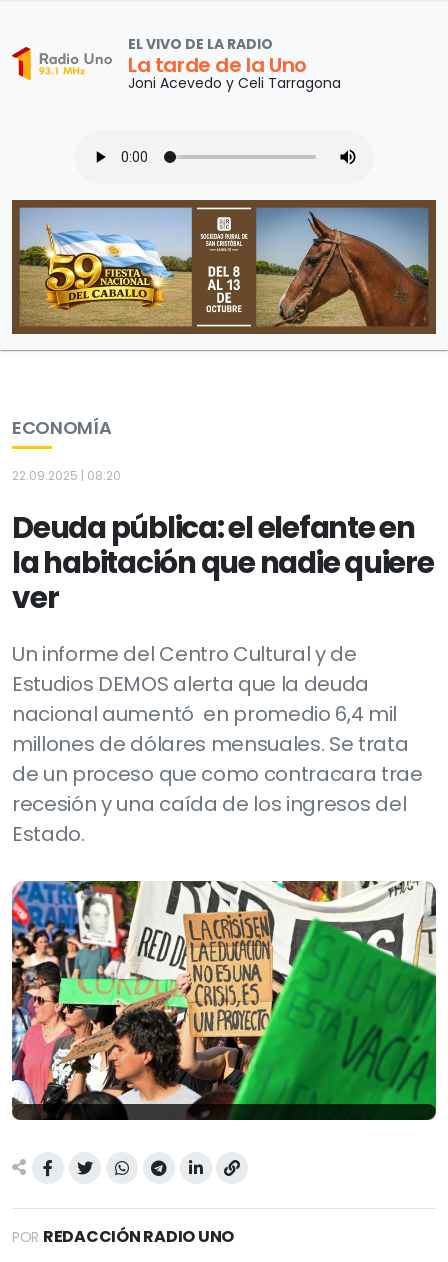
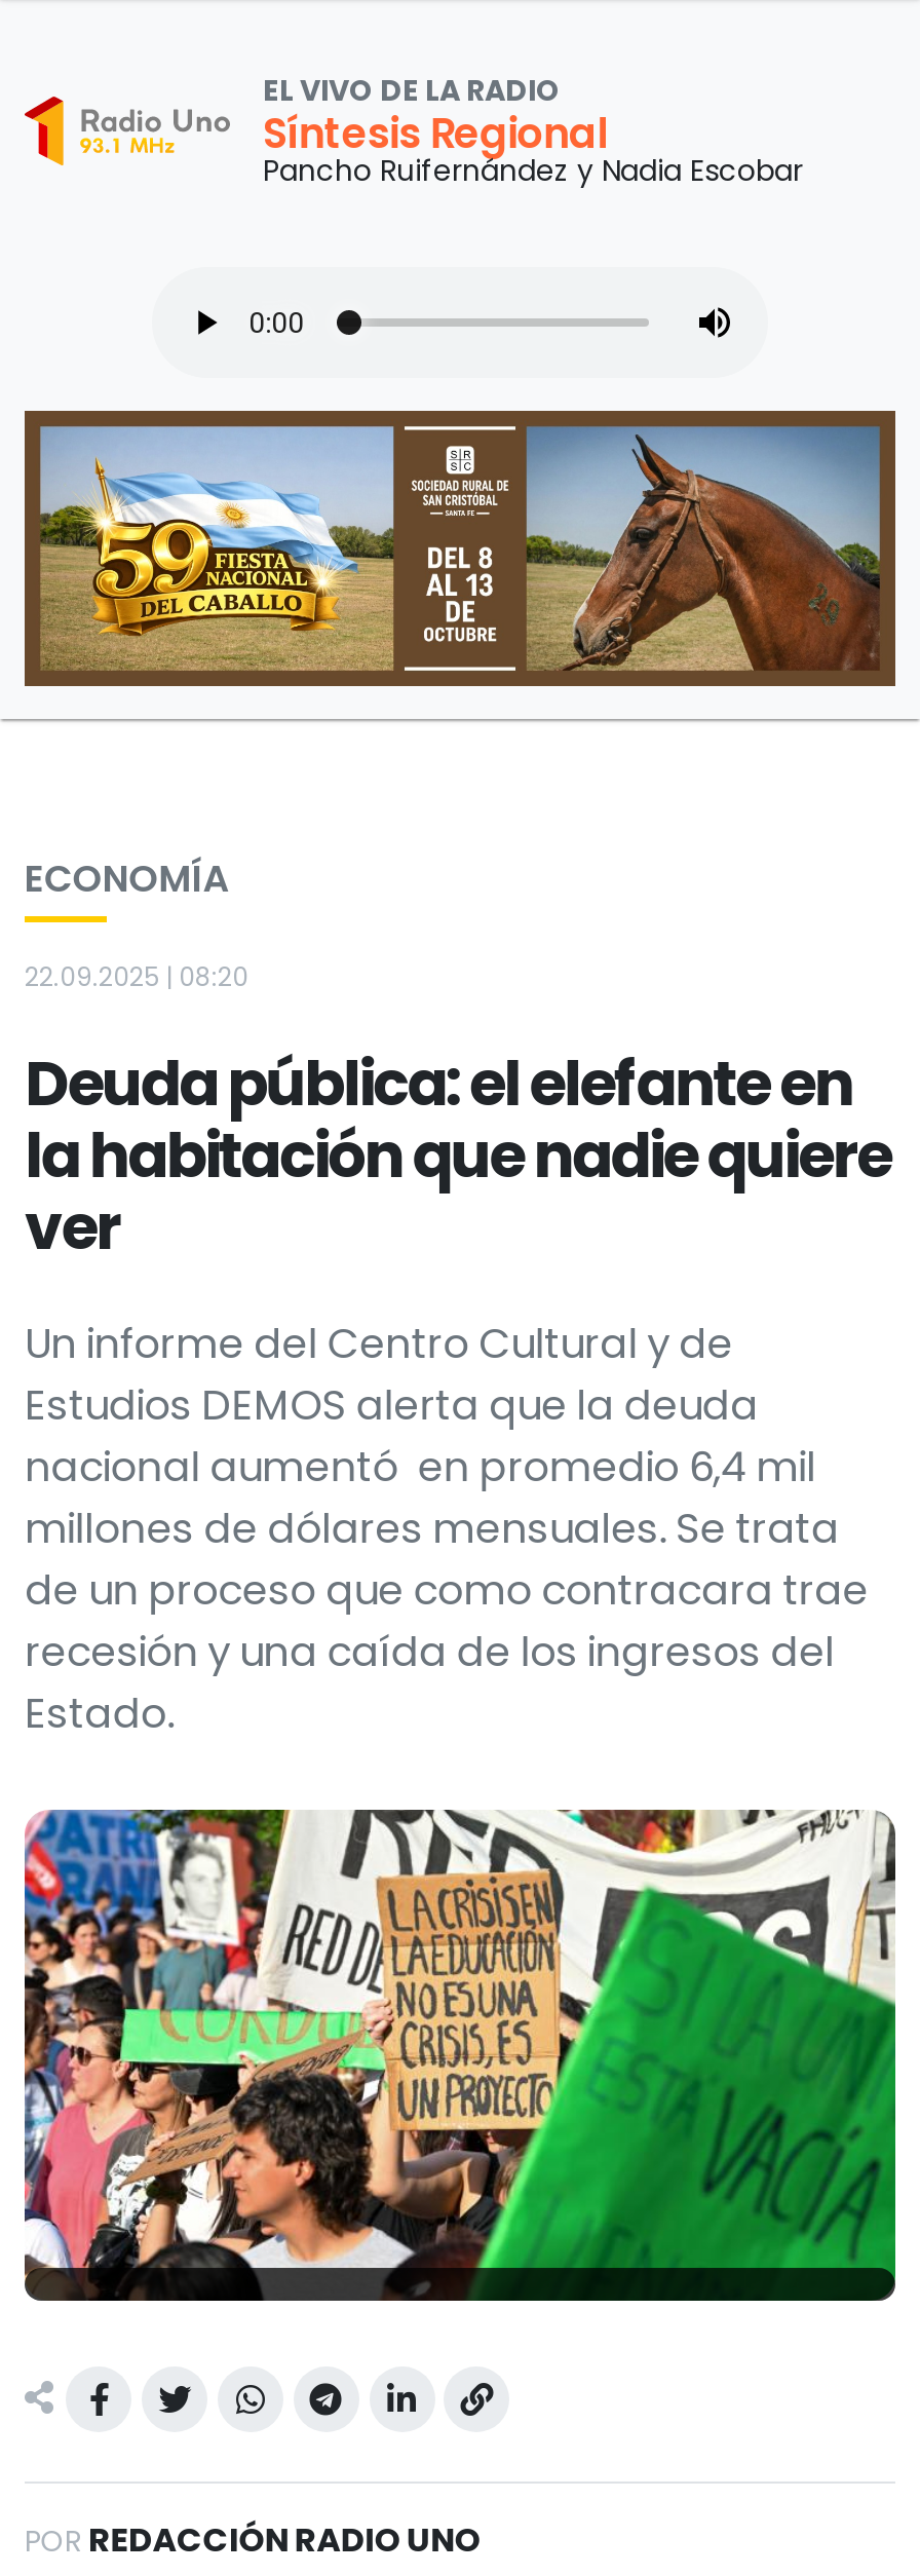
[128,50,341,92] La tarde de la Uno | Joni Acevedo y Celi Tarragona -> [263,104,803,190] Síntesis Regional | Pancho Ruifernández y Nadia Escobar

